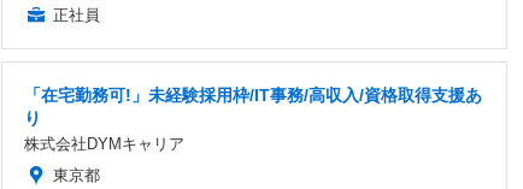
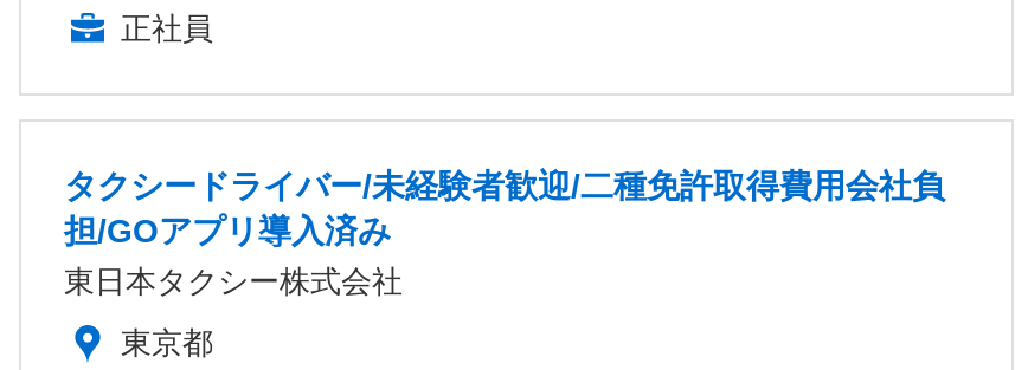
[24,86,482,153] 「在宅勤務可!」未経験採用枠/IT事務/高収入/資格取得支援あ | り | 株式会社DYMキャリア -> [64,167,945,300] タクシードライバー/未経験者歓迎/二種免許取得費用会社負 | 担/GOアプリ導入済み | 東日本タクシー株式会社

